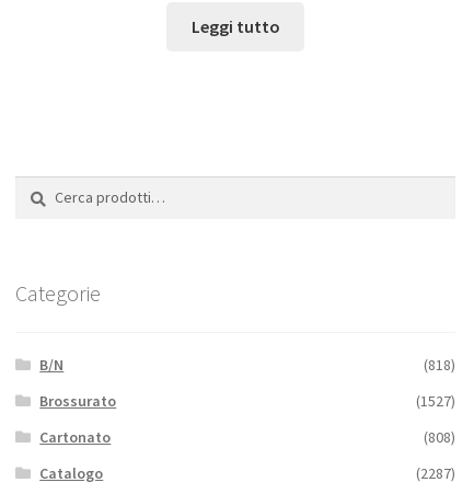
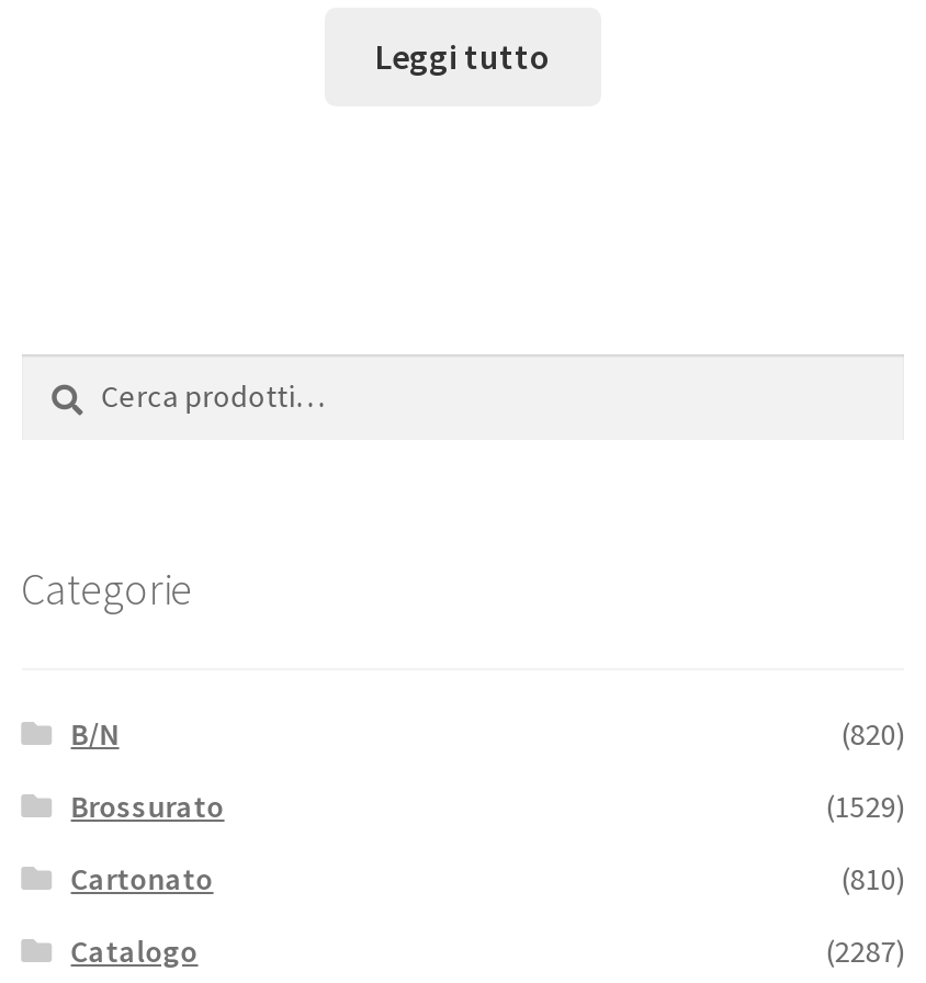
[424,355,456,375] (818) -> [841,713,905,752] (820)
[416,391,456,411] (1527) -> [826,785,905,825] (1529)
[424,428,456,447] (808) -> [841,858,905,897] (810)

